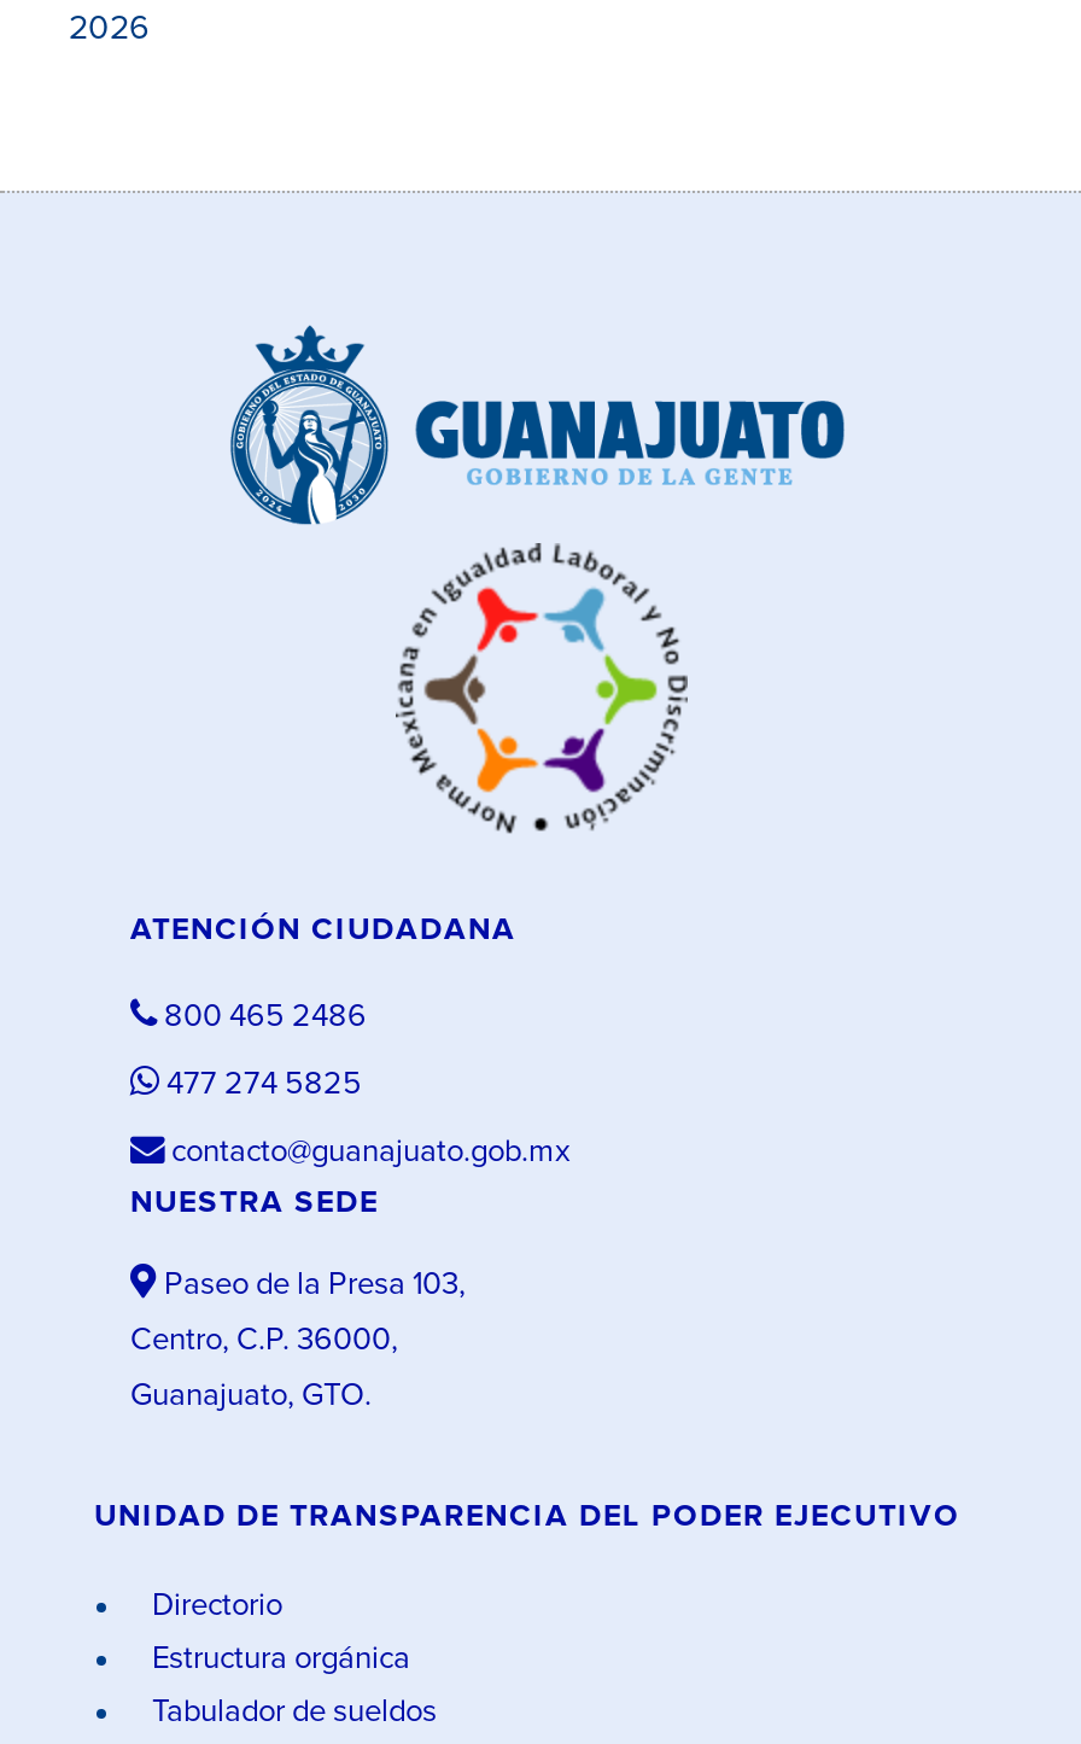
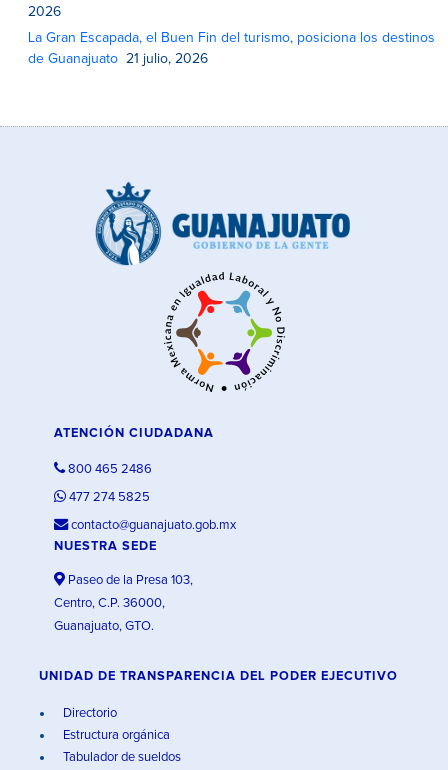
none -> [28,31,435,66] La Gran Escapada, el Buen Fin del turismo, posiciona los destinos | de Guanajuato 21 julio, 2026

